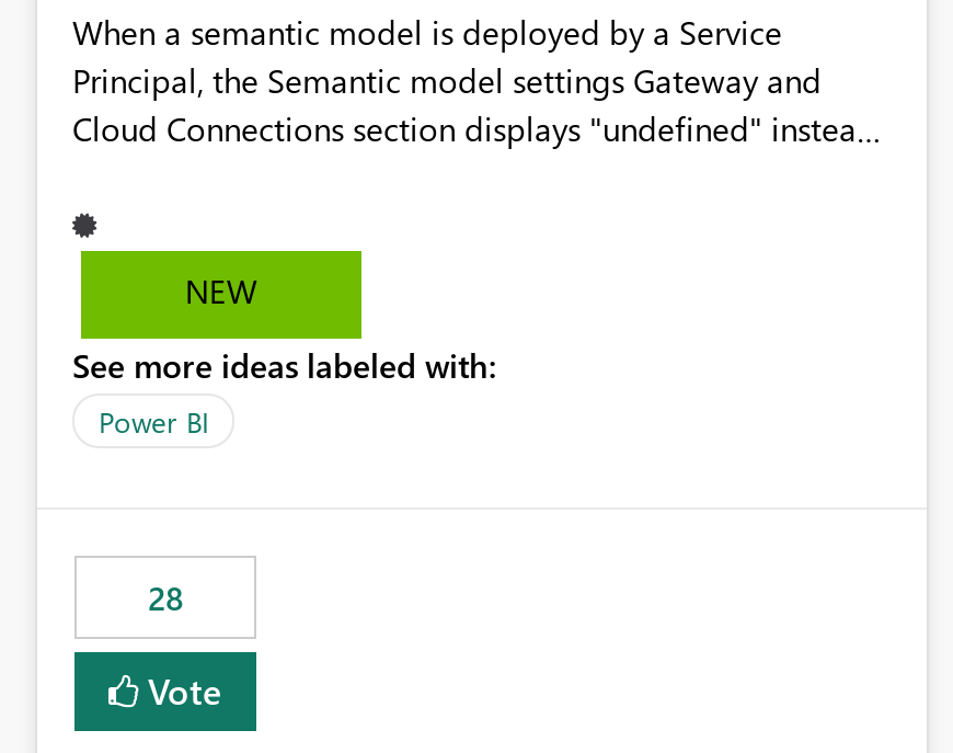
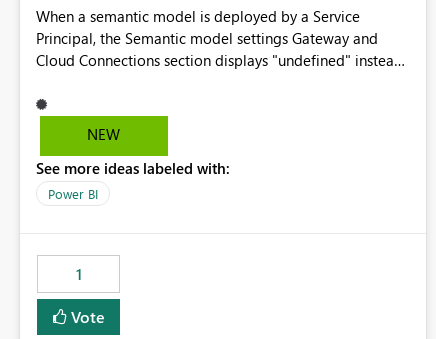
[148,576,183,620] 28 -> [75,264,81,284] 1

